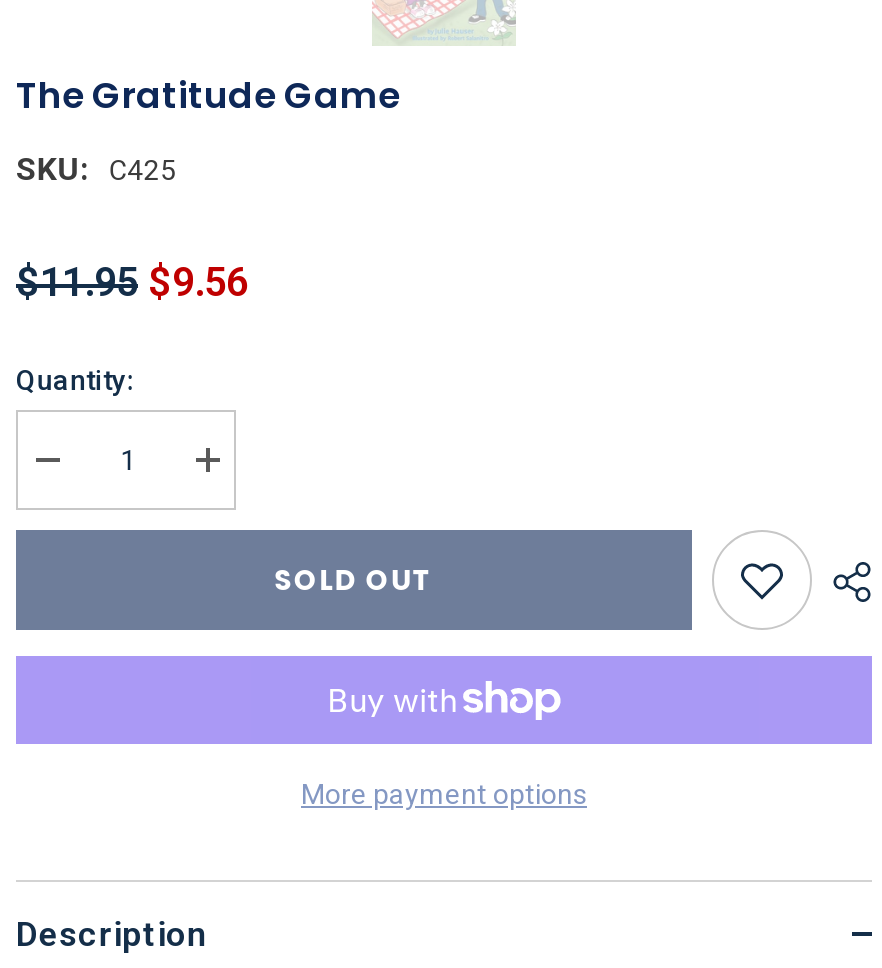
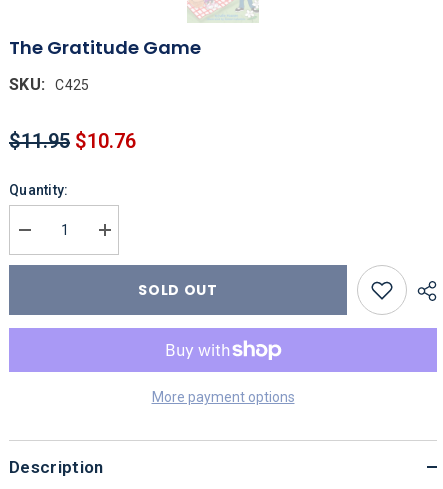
[16,258,248,306] $11.95 $9.56 -> [9,129,136,153] $11.95 $10.76

